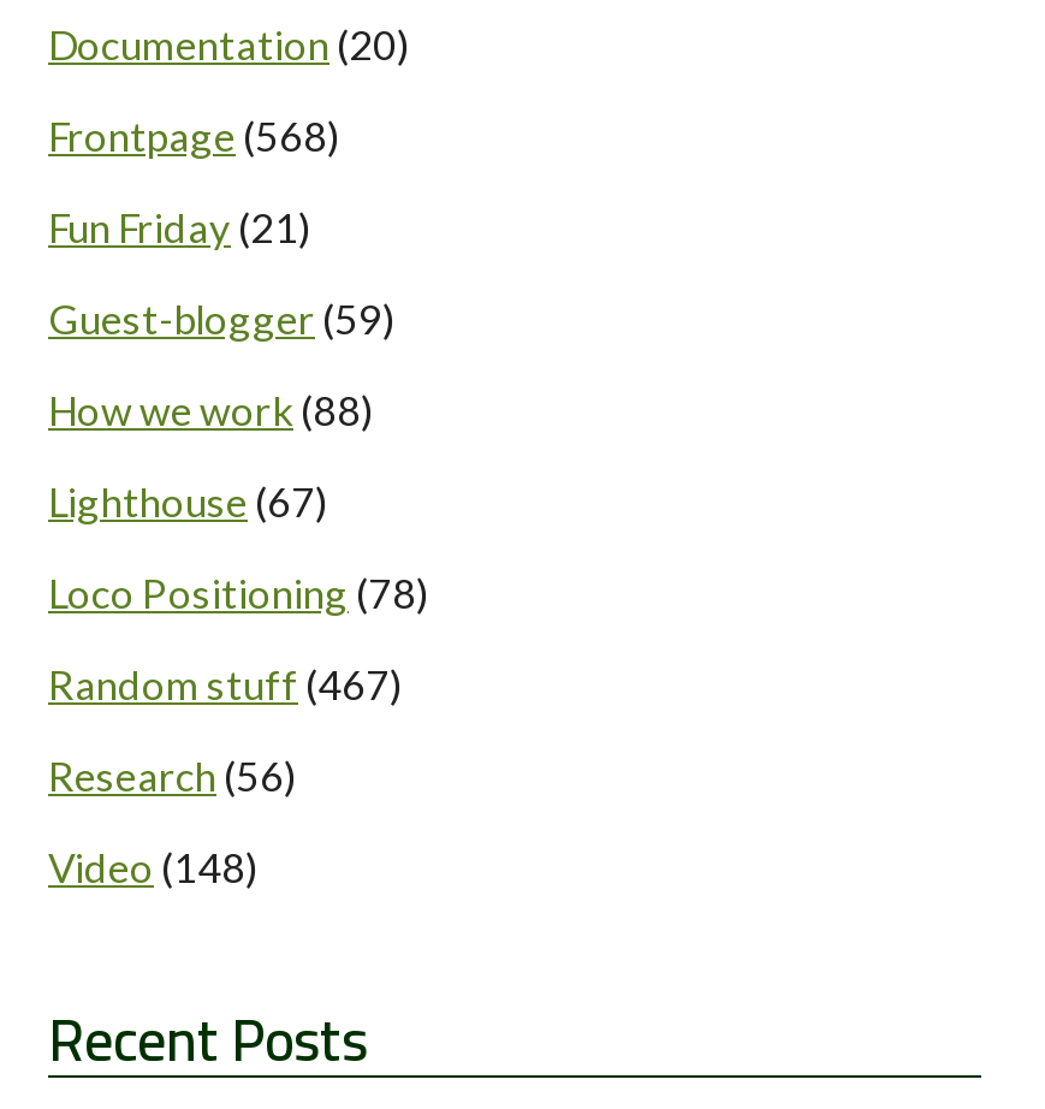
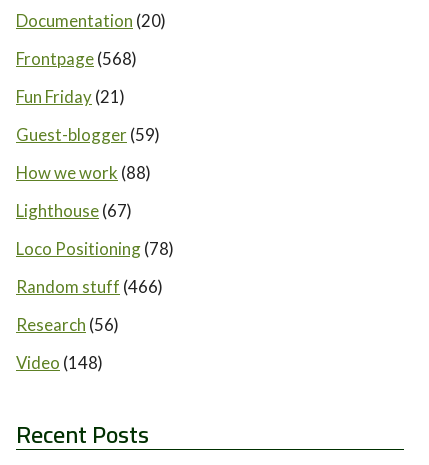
[48,659,402,709] Random stuff (467) -> [16,276,163,297] Random stuff (466)

